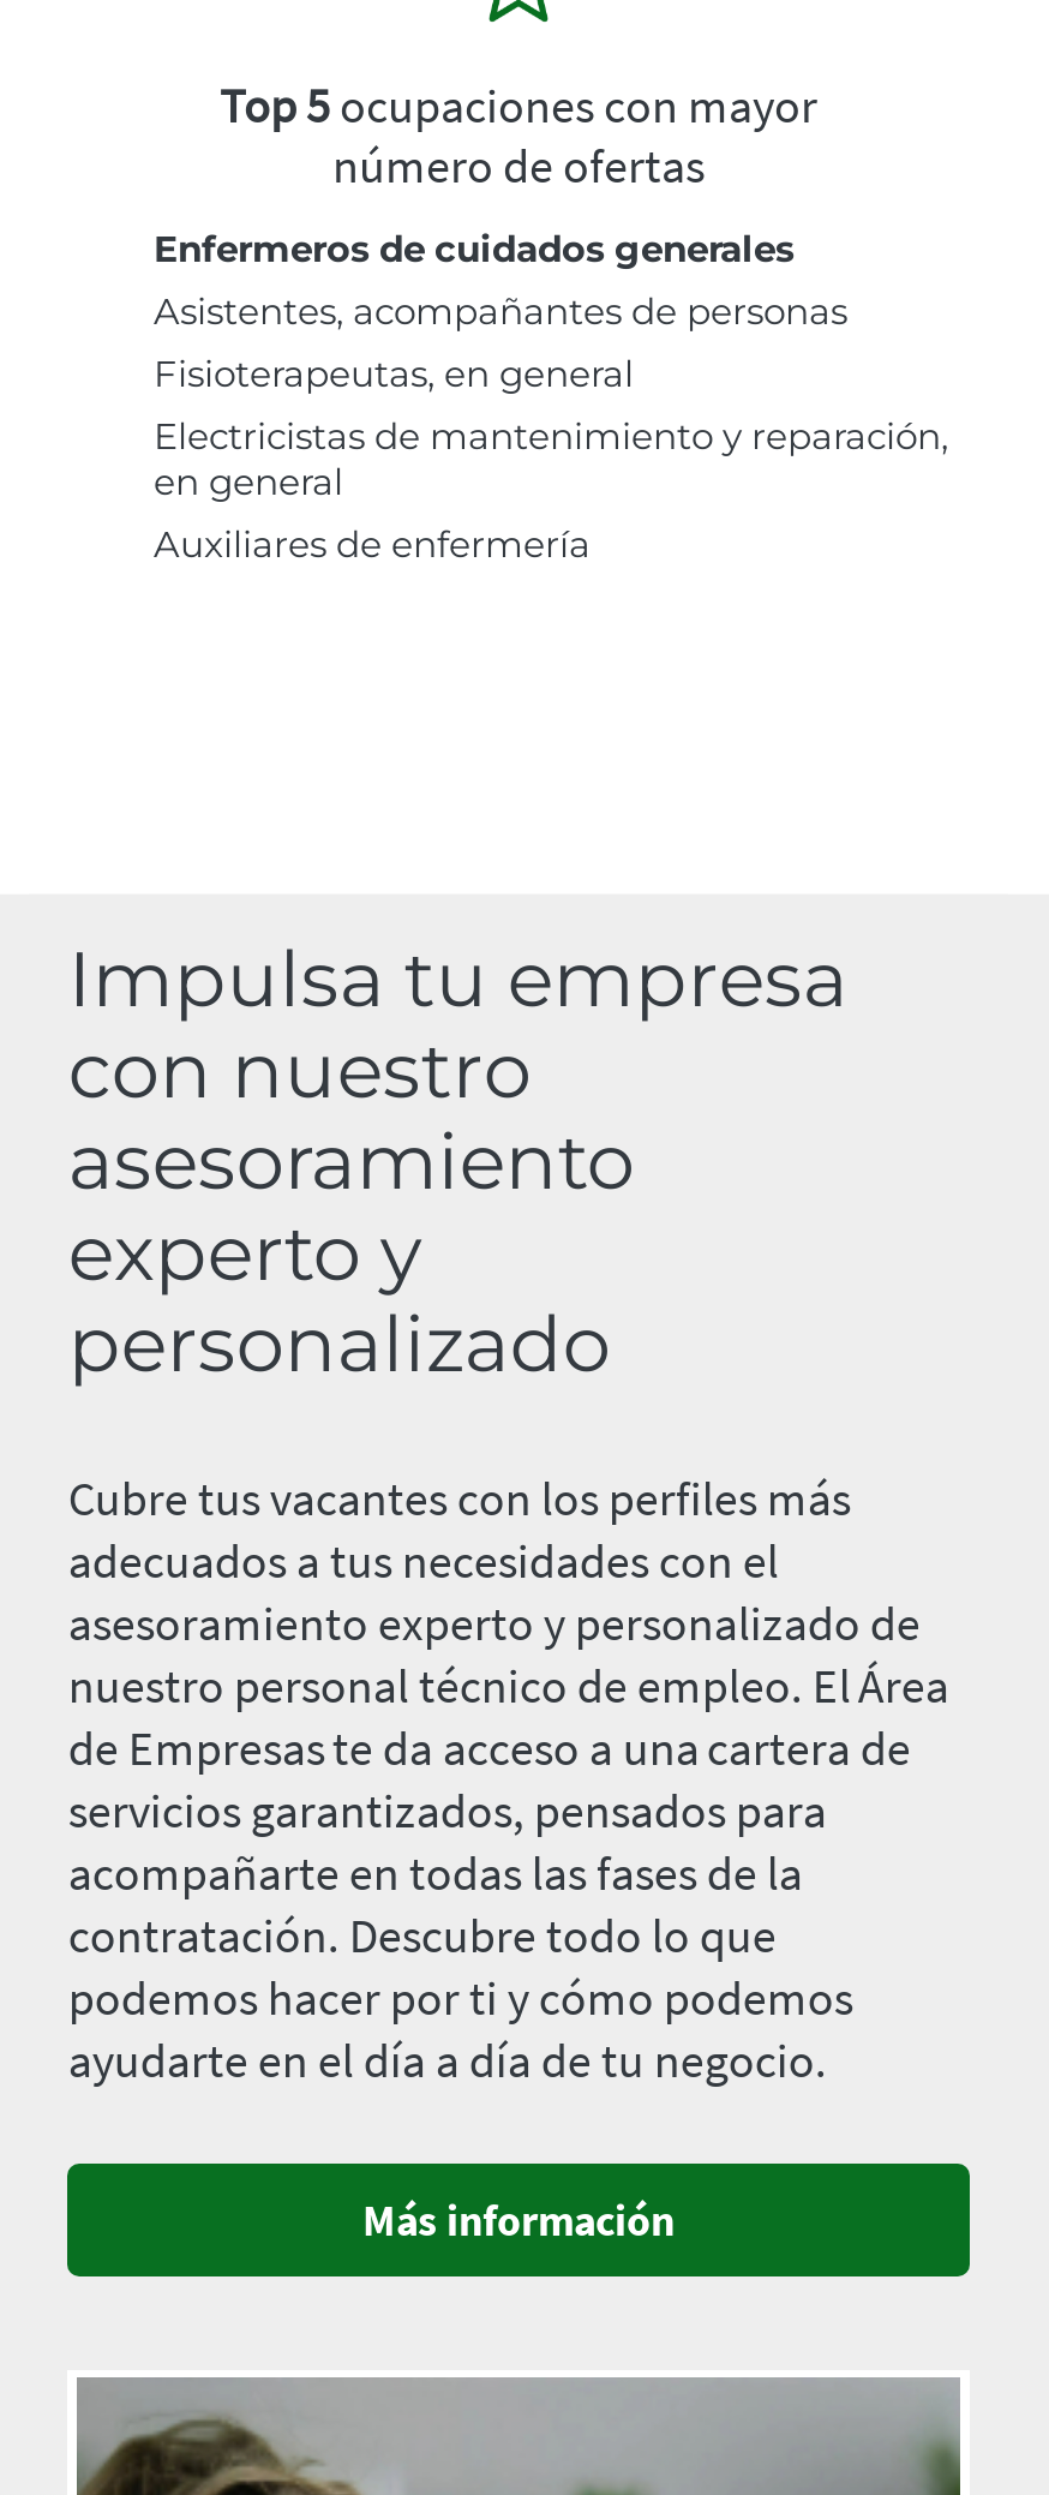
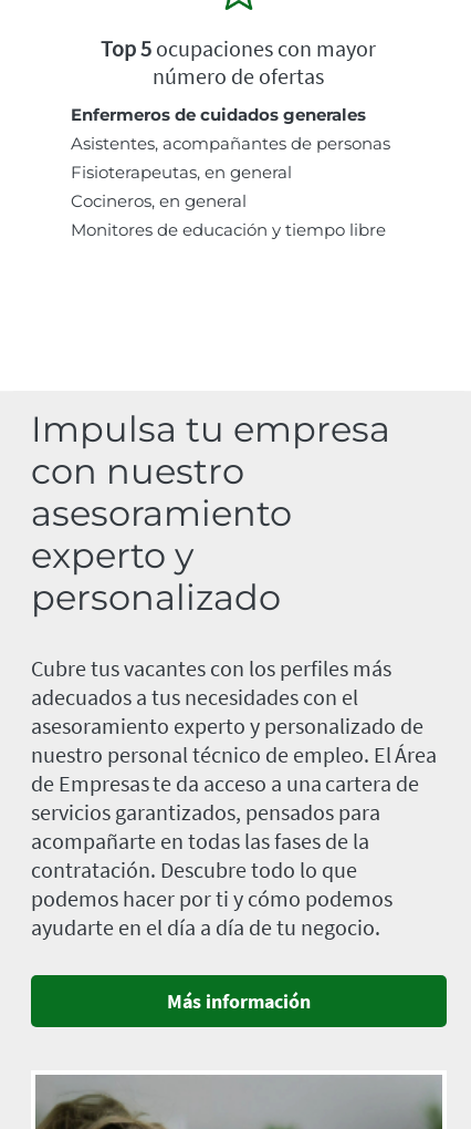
[154,414,948,567] Electricistas de mantenimiento y reparación, | en general | Auxiliares de enfermería -> [71,191,386,240] Cocineros, en general | Monitores de educación y tiempo libre

